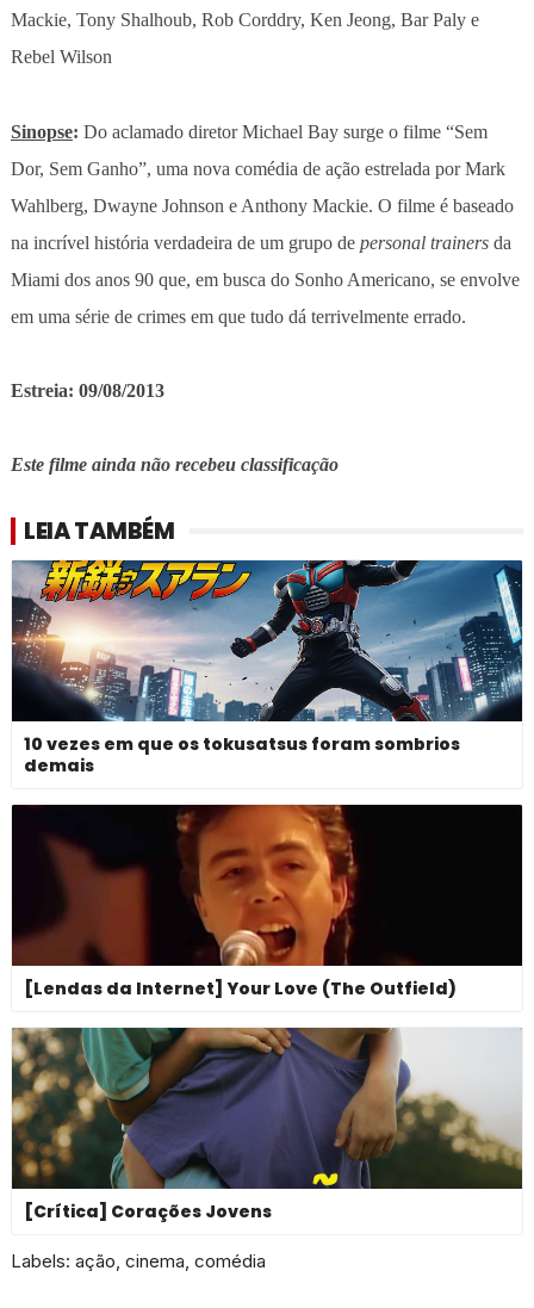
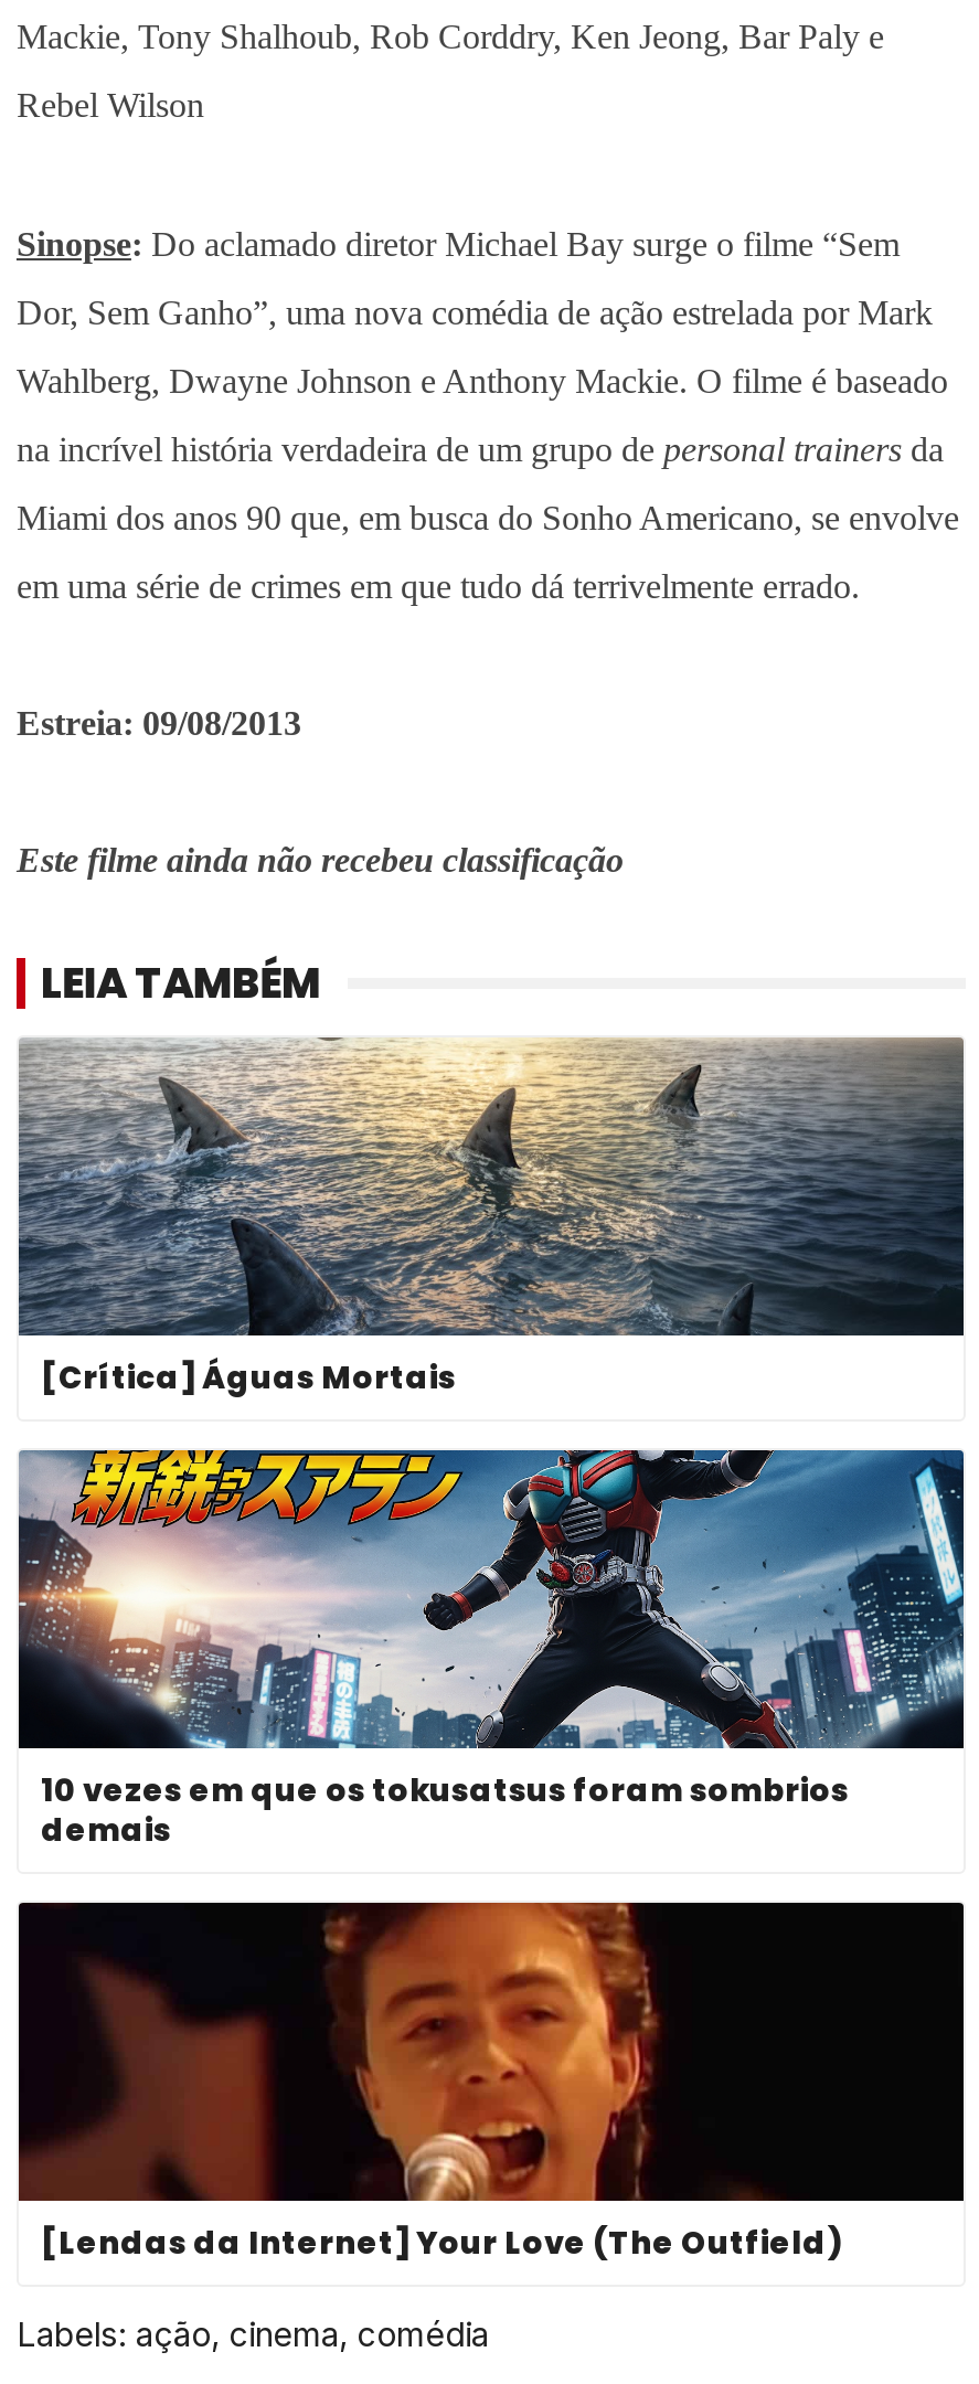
none -> [19,1035,964,1399] [image] | [Crítica] Águas Mortais
moved [10,558,524,1000] -> [14,1446,968,2265]: [image] | 10 vezes em que os tokusatsus foram sombrios | demais | [Lendas da Internet] Your Love (The Outfield)
[11,1027,523,1223] [image] | [Crítica] Corações Jovens -> none

